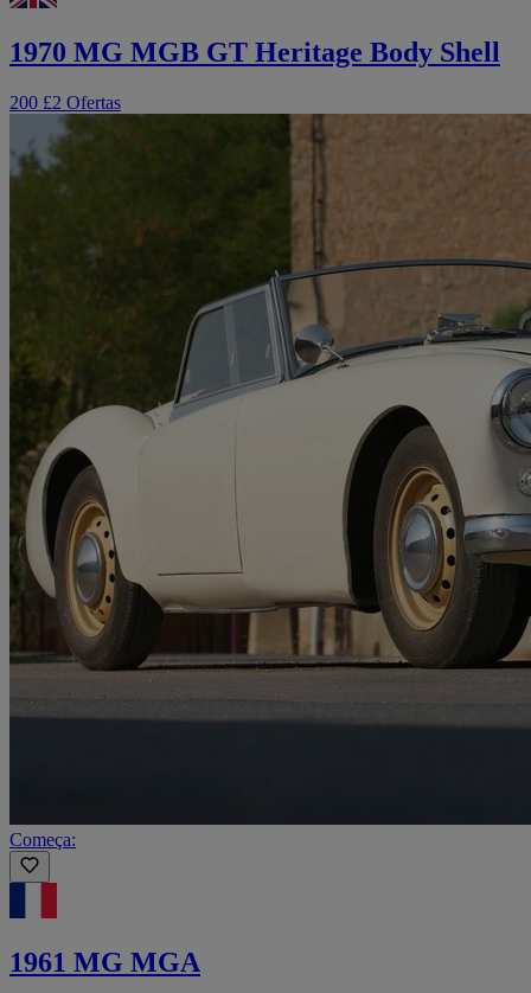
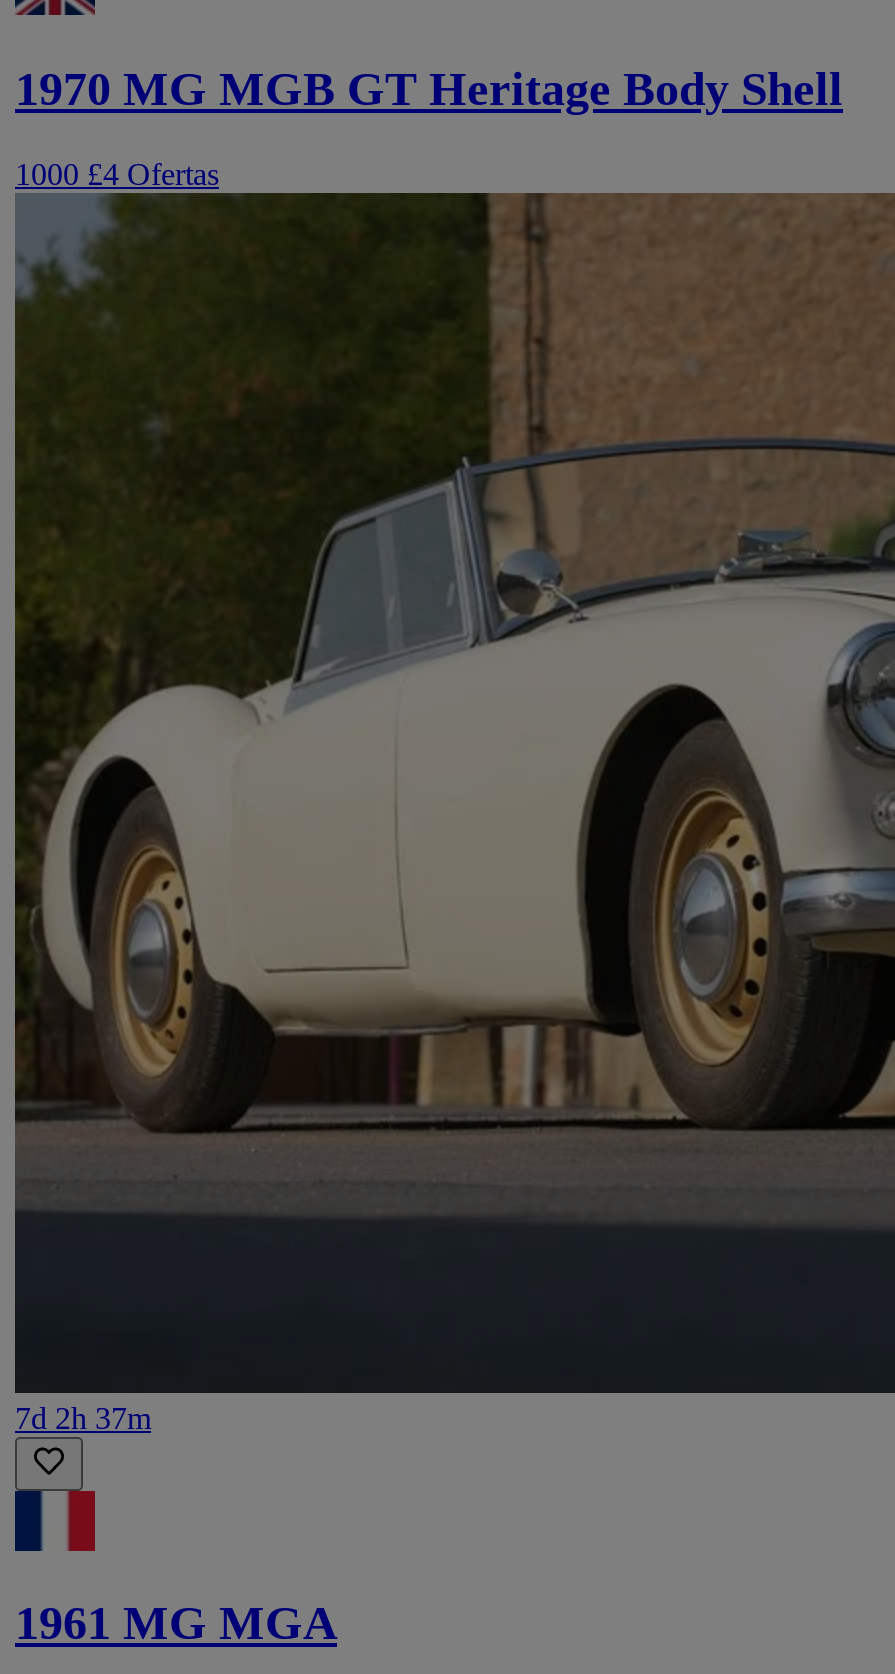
[9,92,121,112] 200 £2 Ofertas -> [15,156,219,190] 1000 £4 Ofertas
[9,829,76,850] Começa: -> [15,1400,151,1434] 7d 2h 37m

